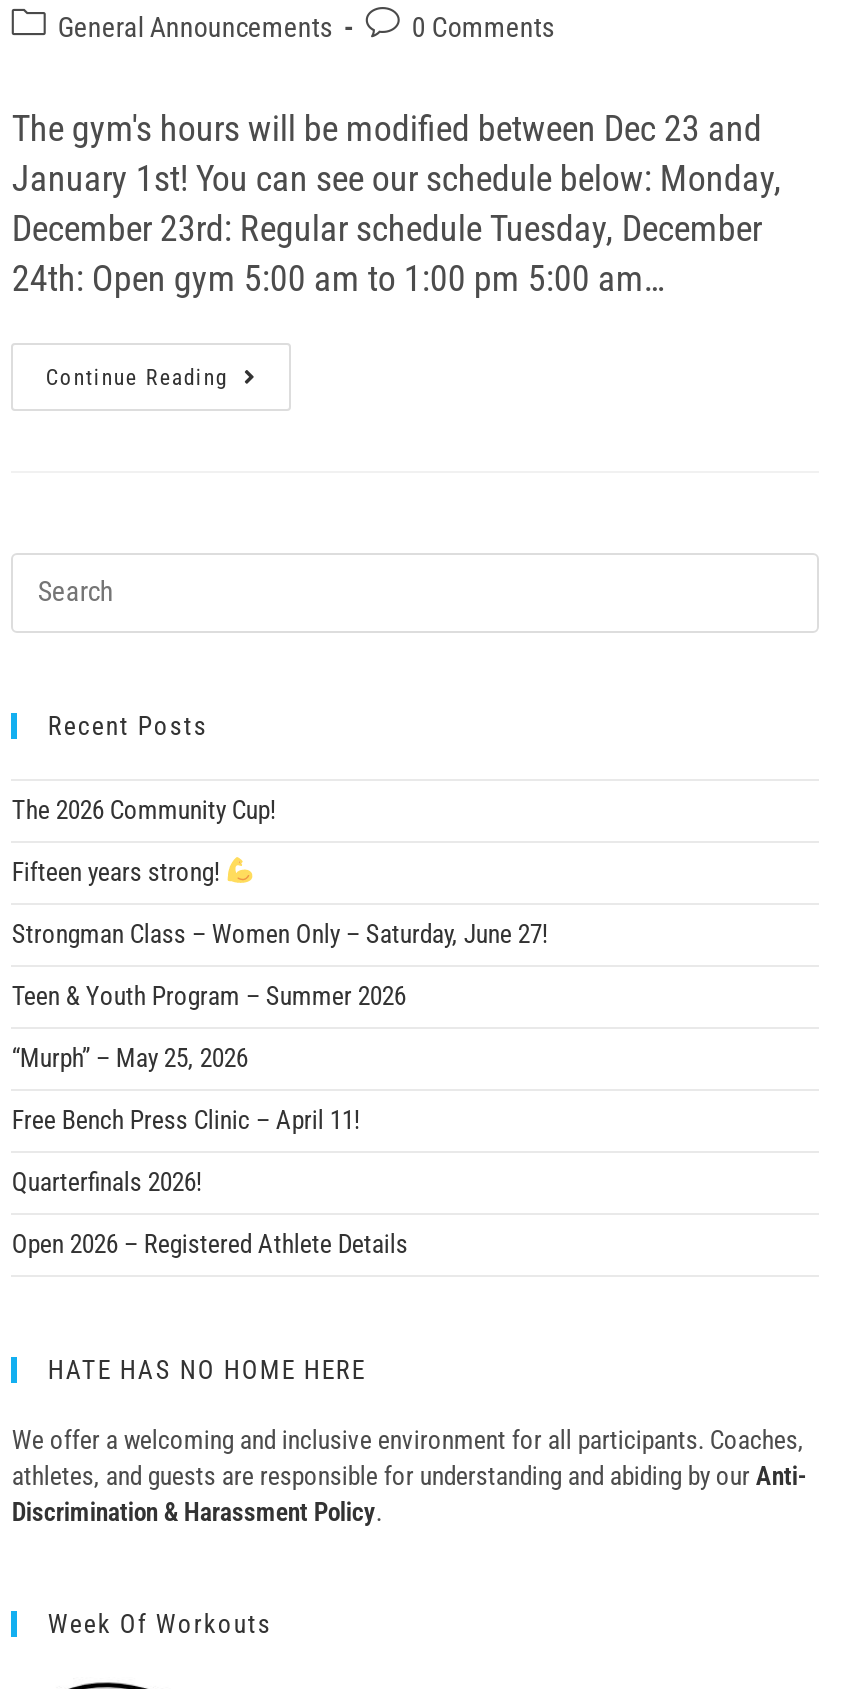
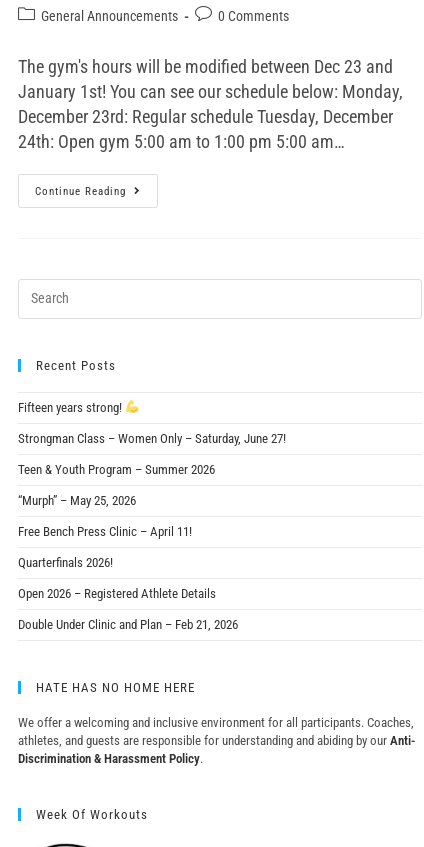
[12,794,276,824] The 2026 Community Cup! -> none
moved [12,856,548,1258] -> [18,399,286,600]: Fifteen years strong! | Strongman Class – Women Only – Saturday, June 27! | Teen & Youth Program – Summer 2026 | “Murph” – May 25, 2026 | Free Bench Press Clinic – April 11! | Quarterfinals 2026! | Open 2026 – Registered Athlete Details
none -> [18,616,238,631] Double Under Clinic and Plan – Feb 21, 2026

